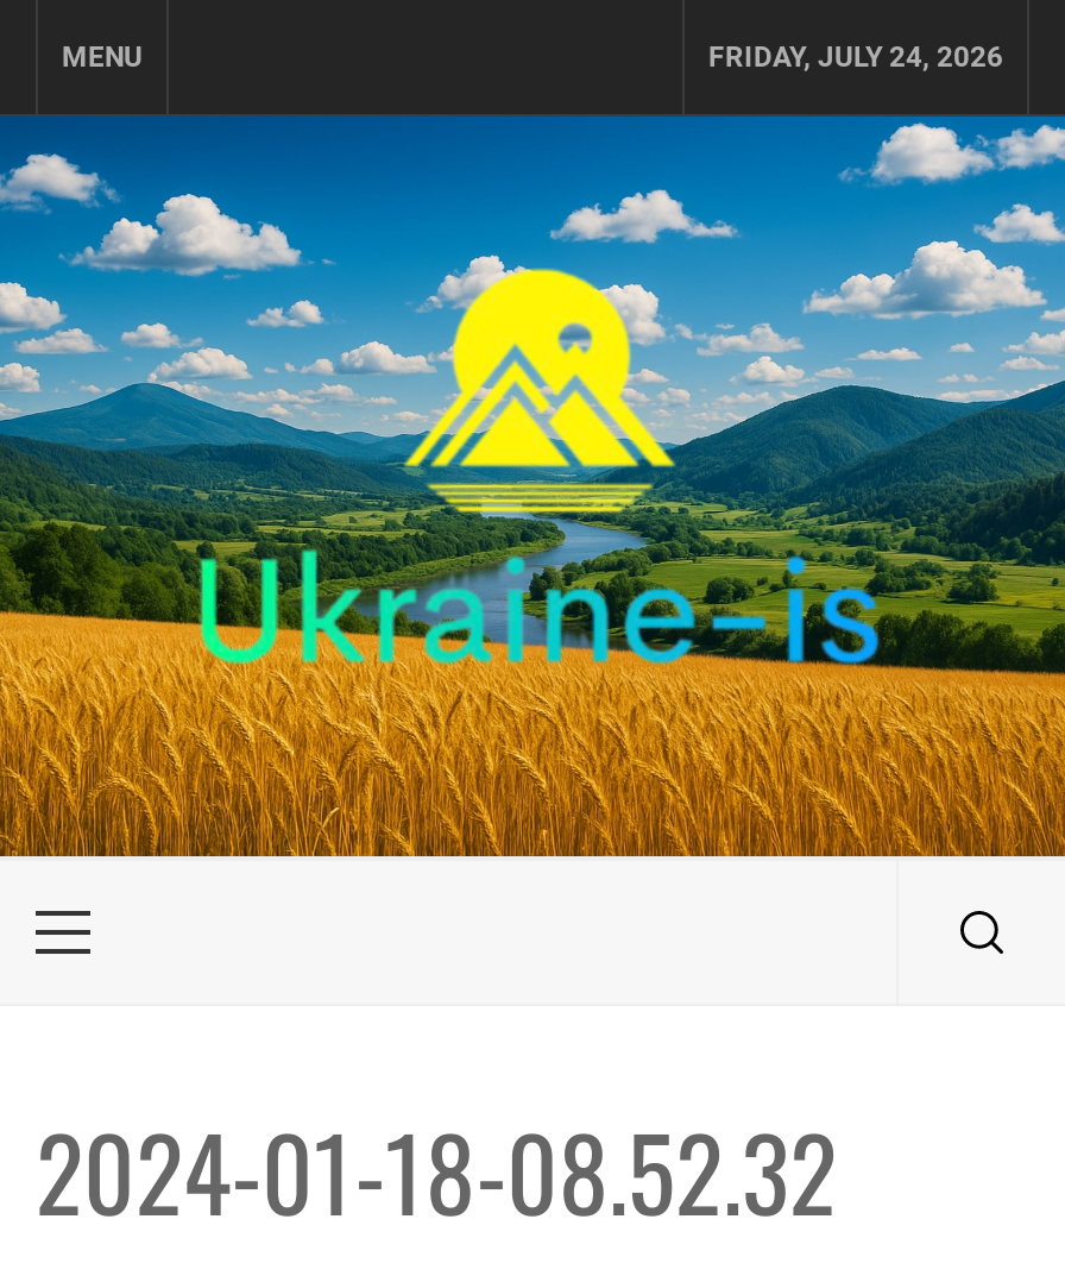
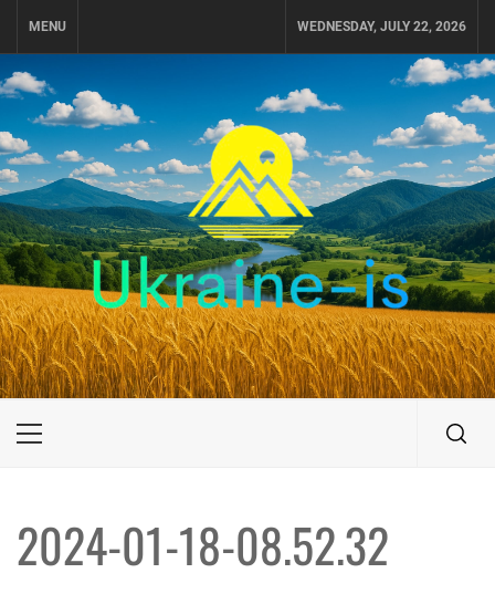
[708,40,1003,74] FRIDAY, JULY 24, 2026 -> [297,19,466,34] WEDNESDAY, JULY 22, 2026

